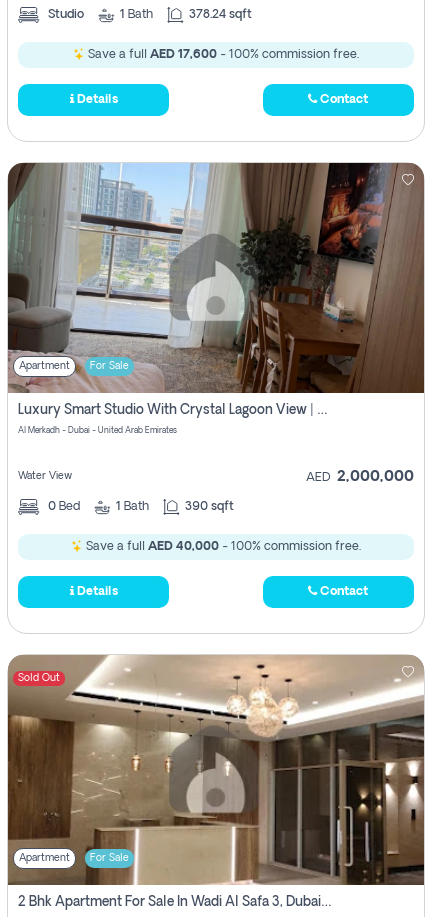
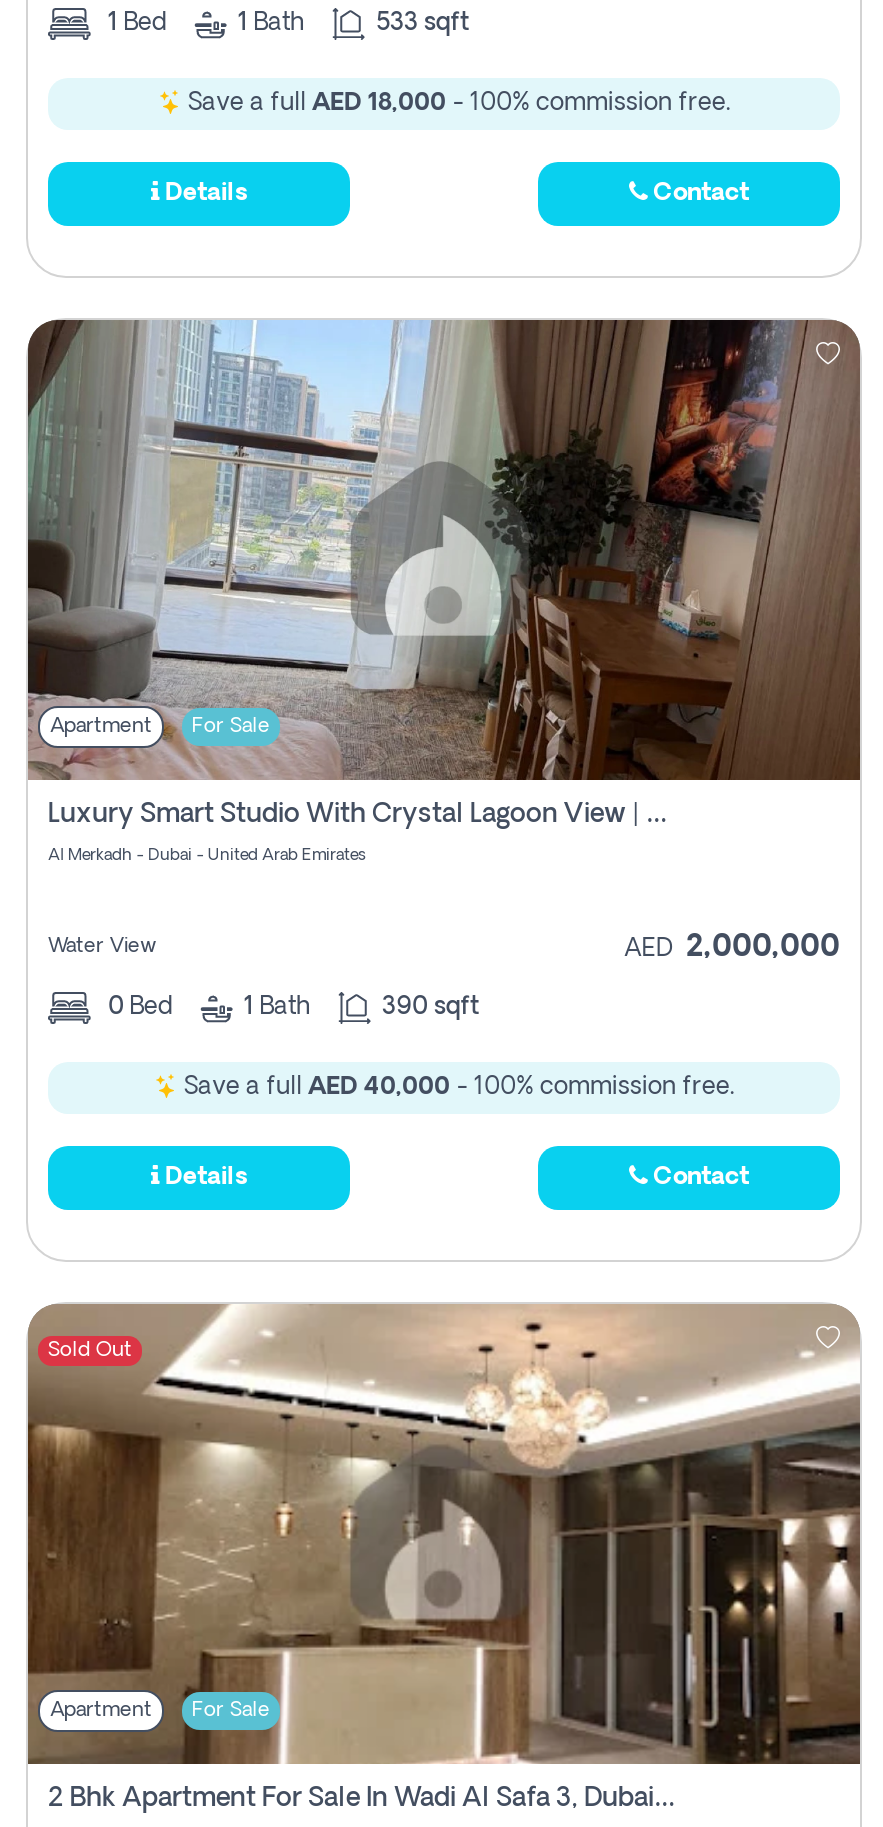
[45,9,84,21] Studio -> [102,12,166,36] 1 Bed
[189,9,252,21] 378.24 sqft -> [376,12,470,36] 533 sqft
[85,49,359,61] Save a full AED 17,600 - 100% commission free. -> [182,92,730,116] Save a full AED 18,000 - 100% commission free.

